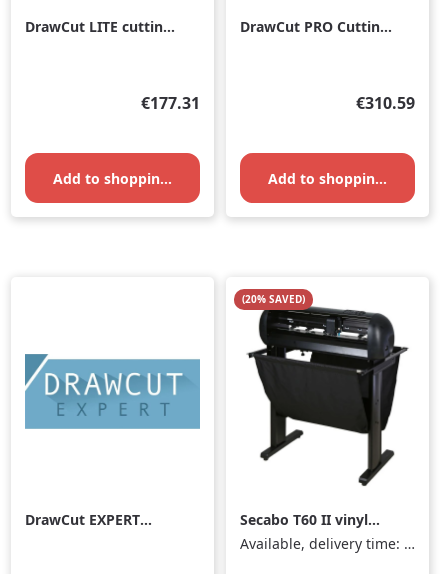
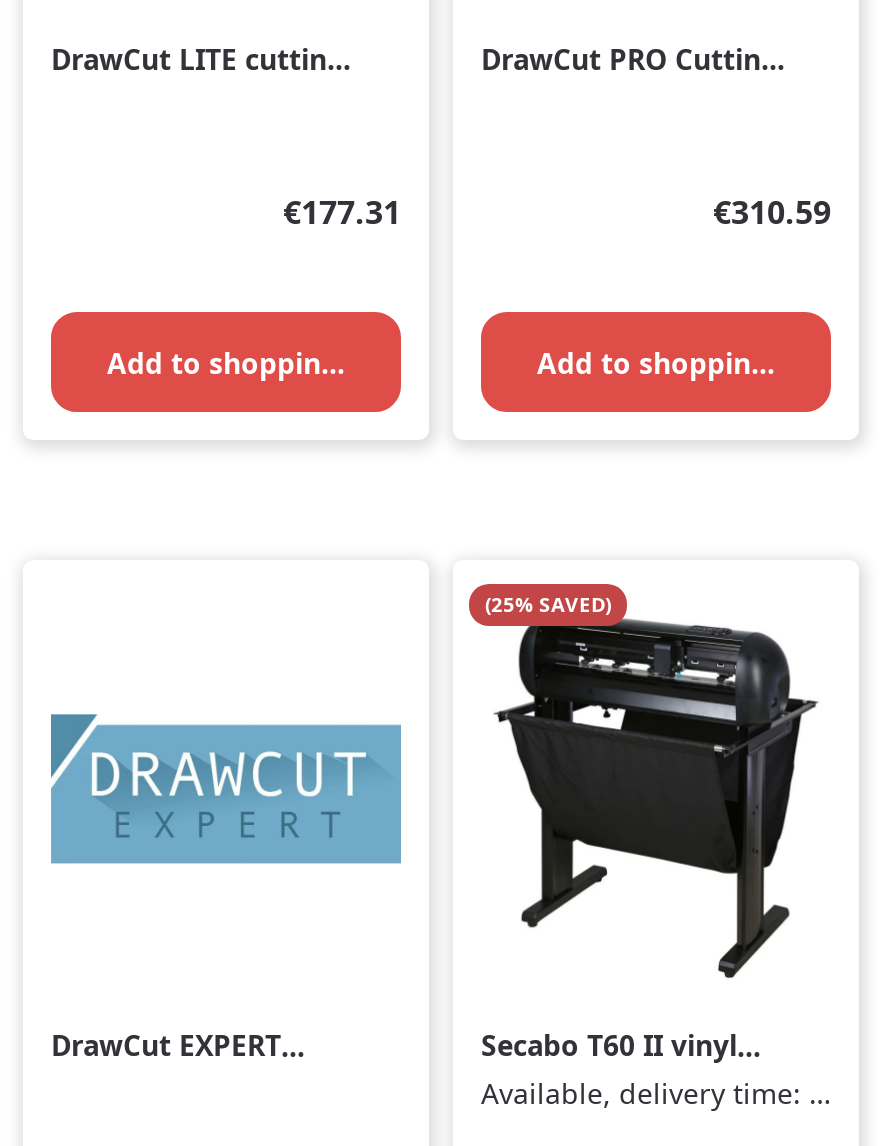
[242,292,305,306] (20% SAVED) -> [485,591,611,619] (25% SAVED)

